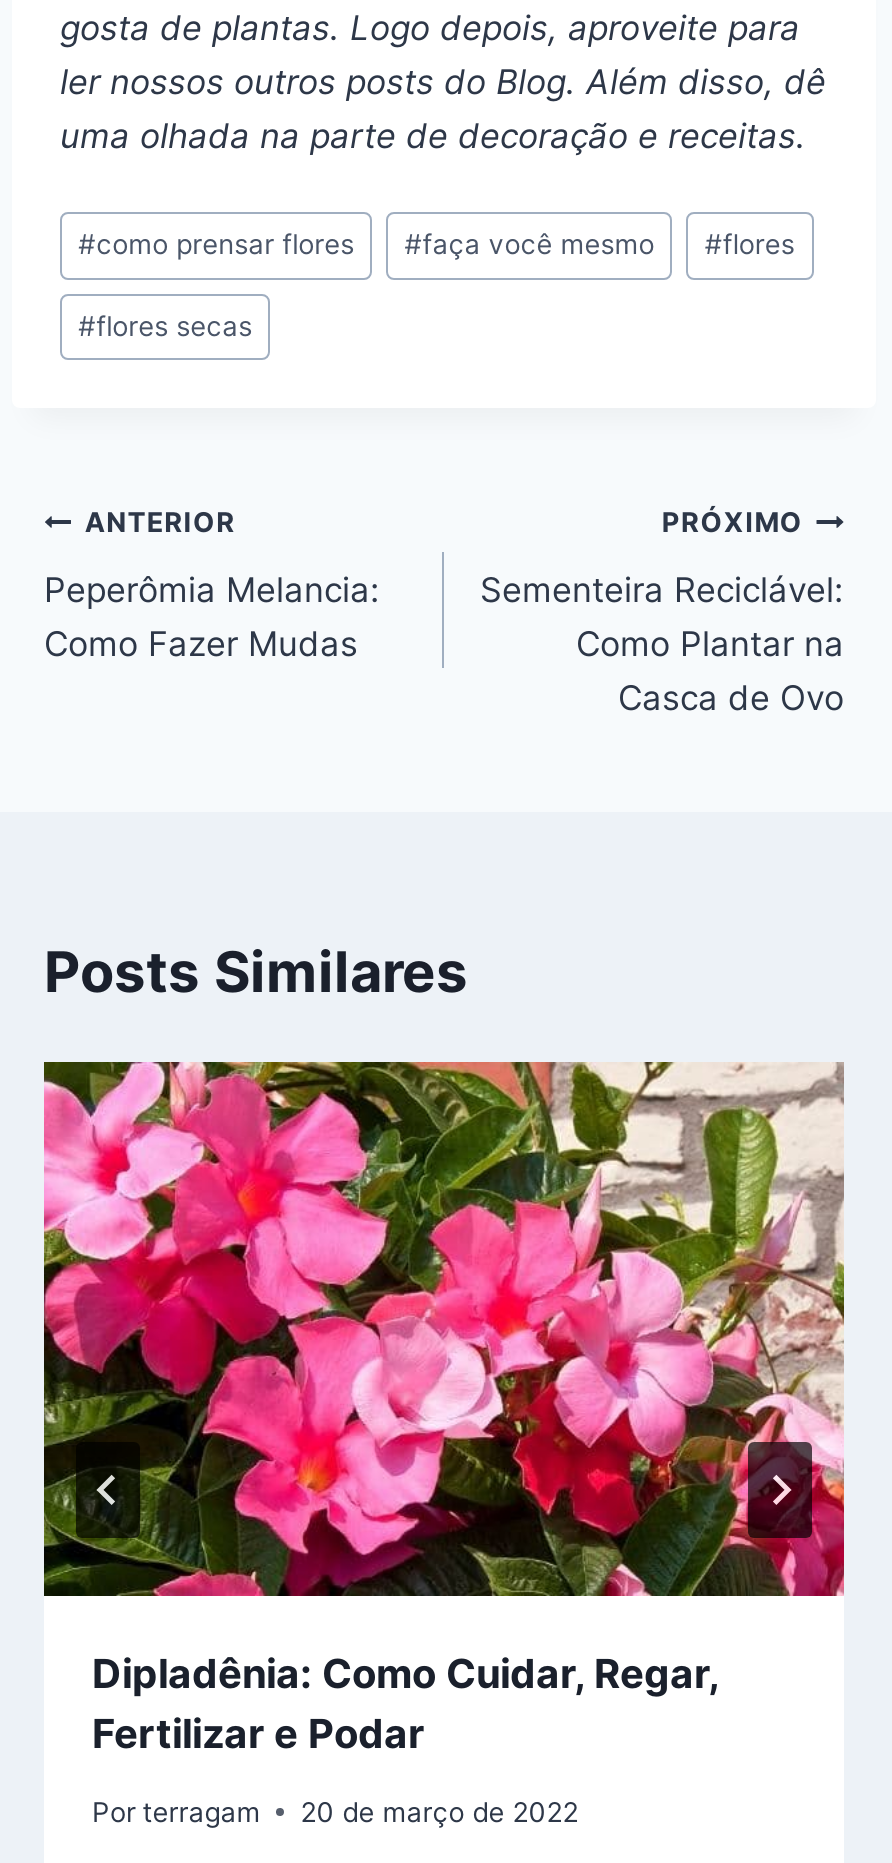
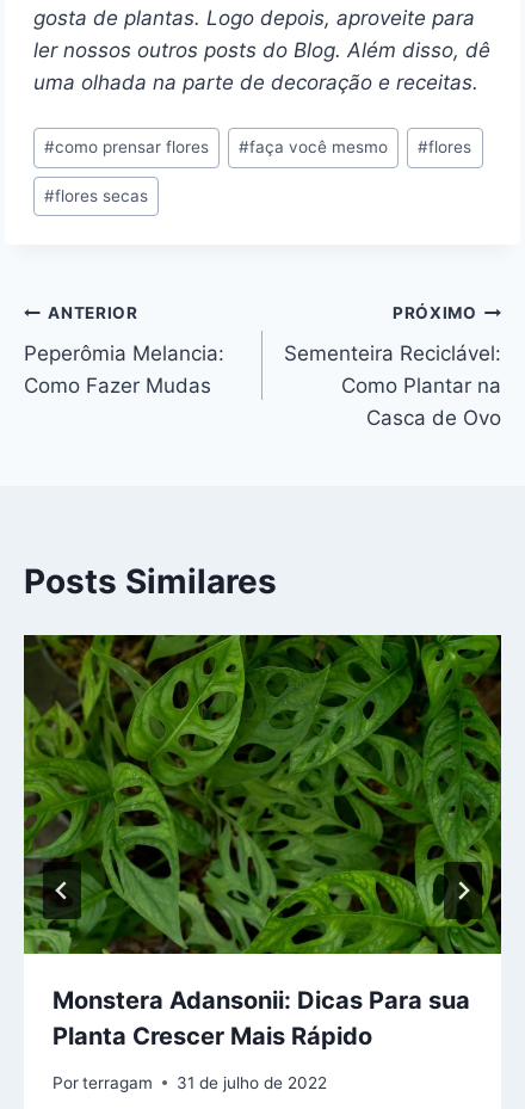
[42,1060,846,1758] [image] | Dipladênia: Como Cuidar, Regar, | Fertilizar e Podar -> [23,634,502,1051] [image] | Monstera Adansonii: Dicas Para sua | Planta Crescer Mais Rápido
[92,1795,578,1827] Por terragam 20 de março de 2022 -> [52,1073,327,1092] Por terragam 31 de julho de 2022

